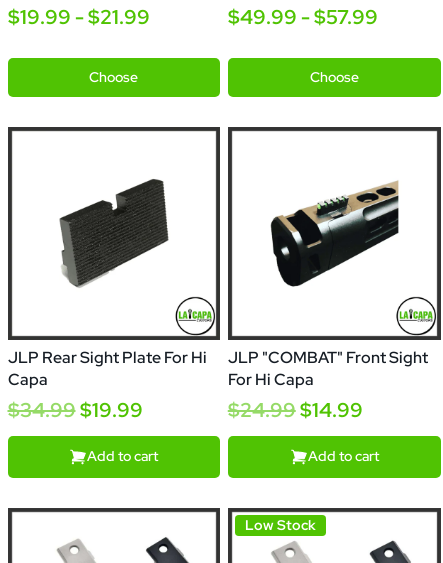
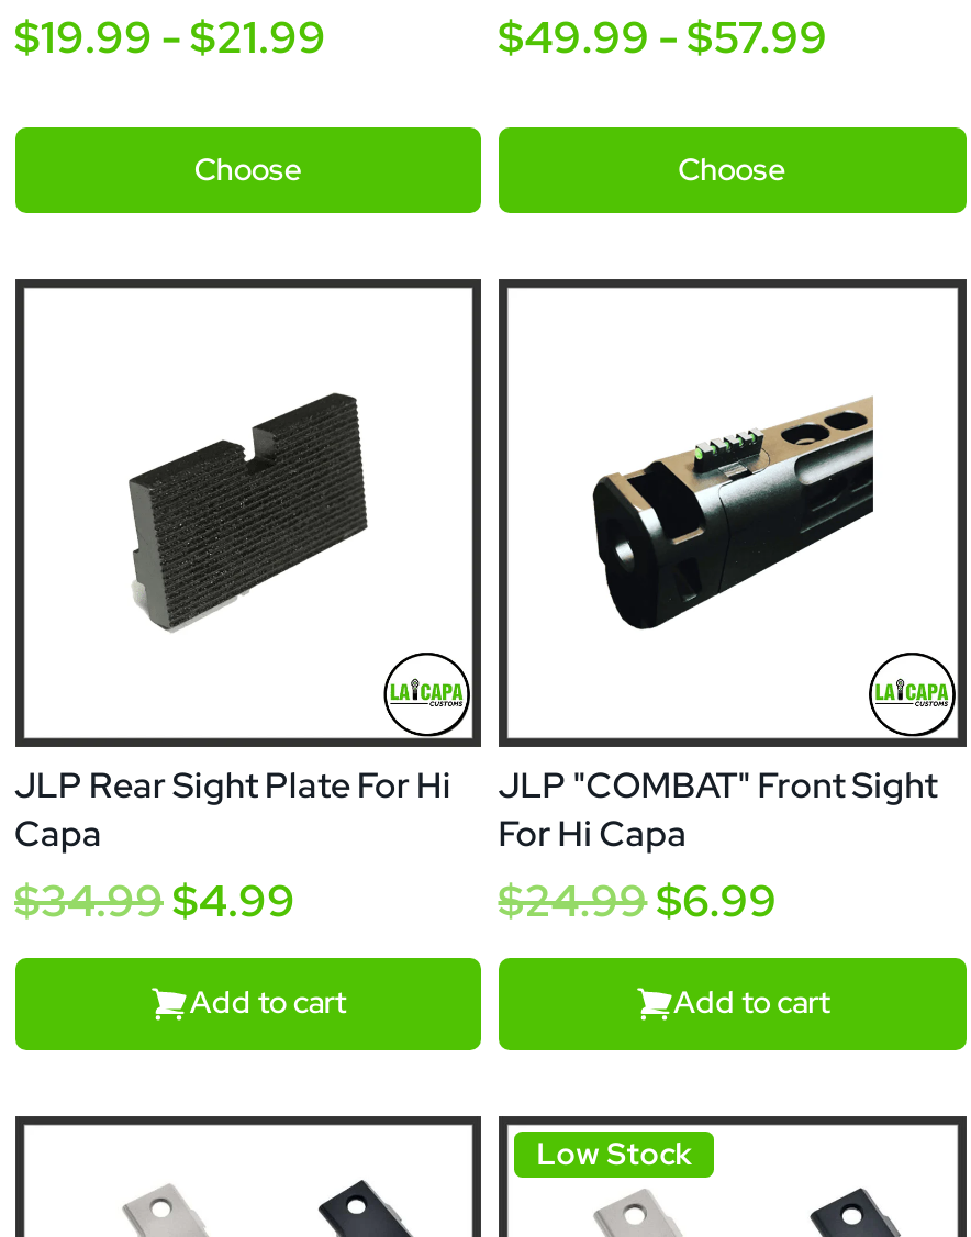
[7,396,142,422] $34.99 $19.99 -> [14,871,295,928] $34.99 $4.99
[228,396,363,422] $24.99 $14.99 -> [498,871,777,928] $24.99 $6.99

